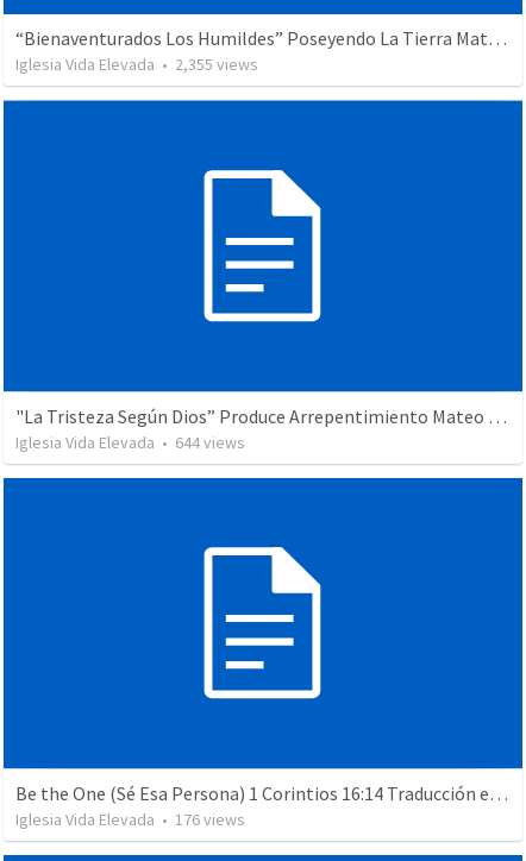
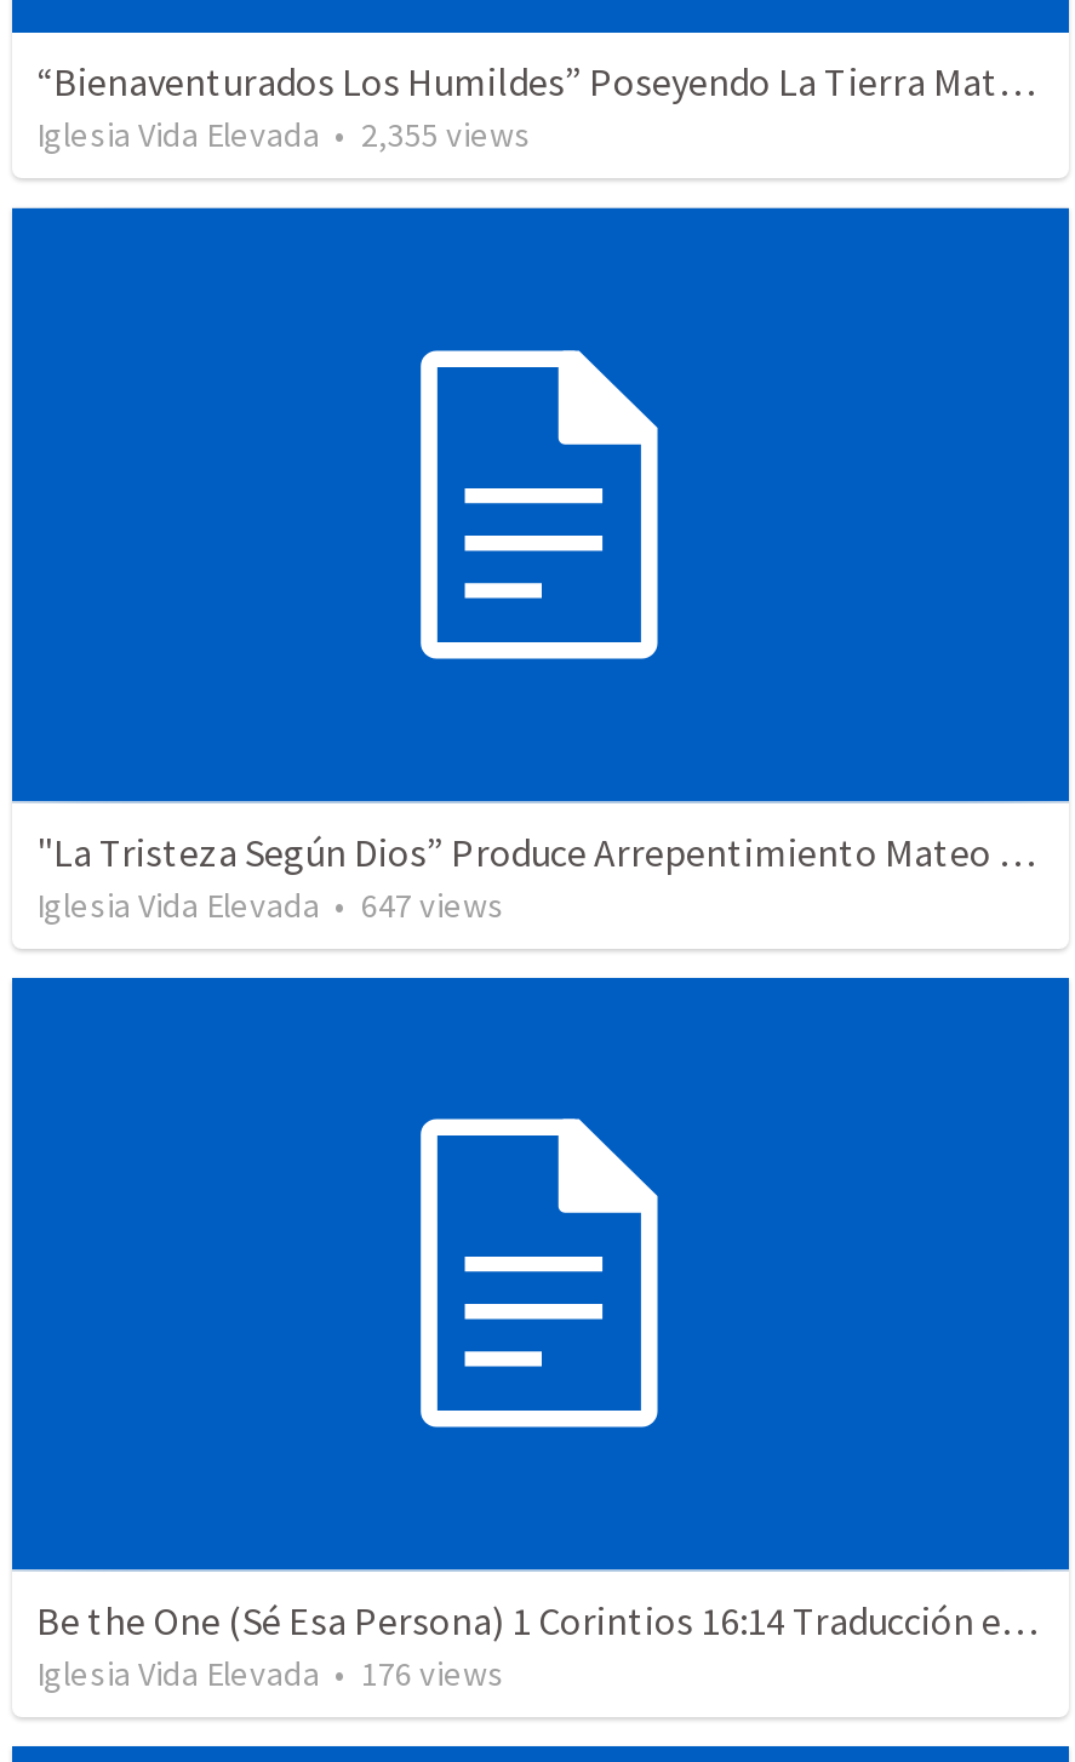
[15,431,245,453] Iglesia Vida Elevada • 644 views -> [36,882,504,926] Iglesia Vida Elevada • 647 views

